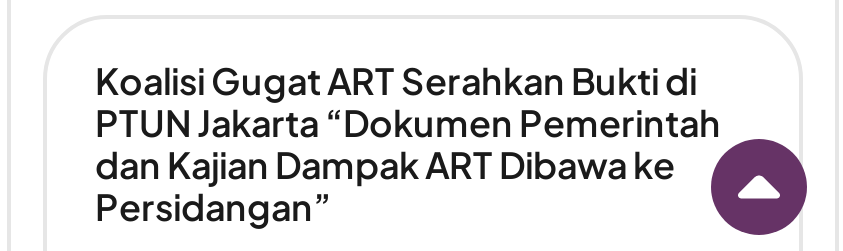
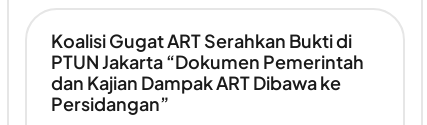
[709,136,809,238] [image] -> none

